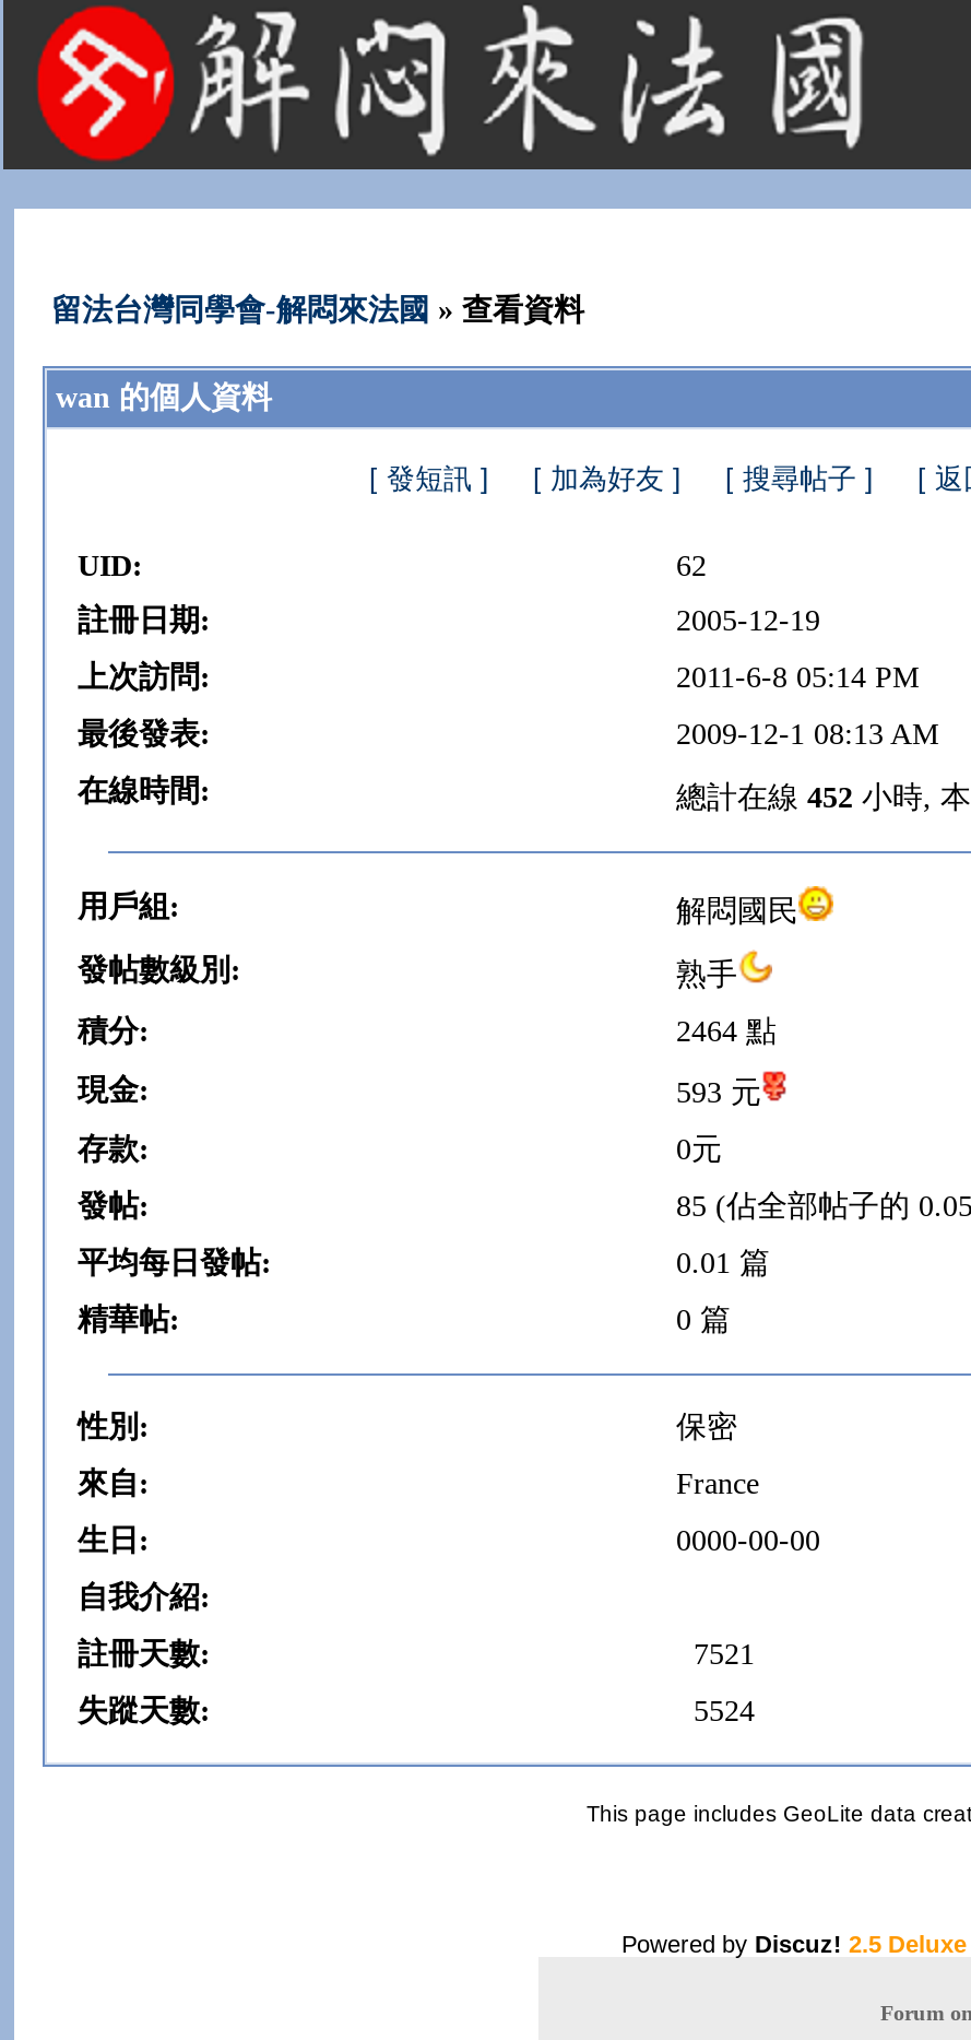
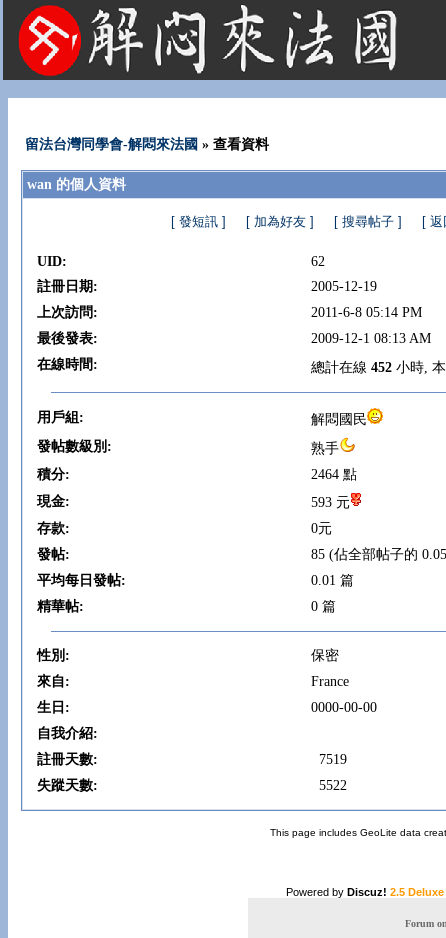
[676,1638,755,1671] 7521 -> [311,752,347,767] 7519
[676,1695,755,1727] 5524 -> [311,778,347,793] 5522

